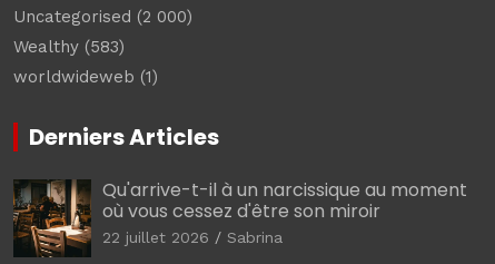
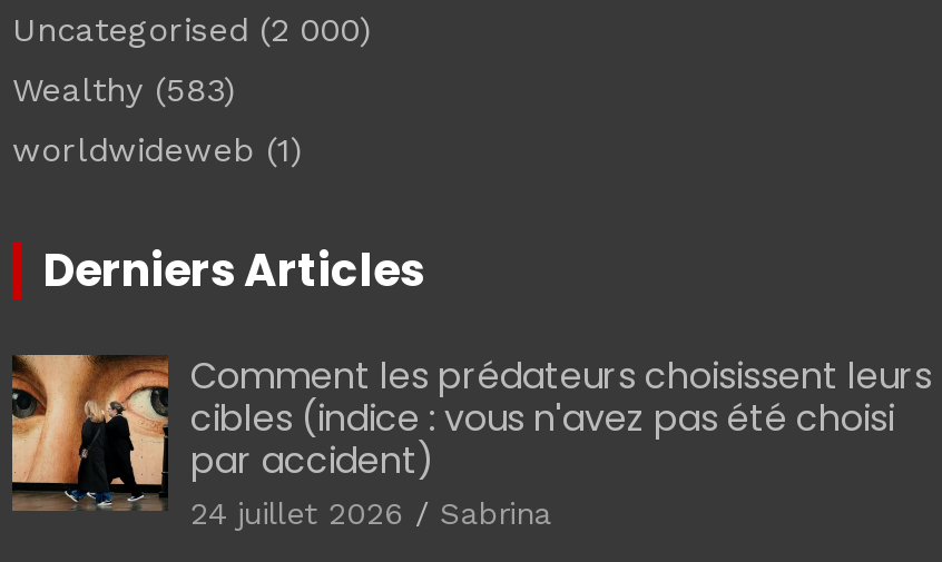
[13,177,467,257] [image] | Qu'arrive-t-il à un narcissique au moment | où vous cessez d'être son miroir | 22 juillet 2026 -> [10,351,932,552] [image] | Comment les prédateurs choisissent leurs | cibles (indice : vous n'avez pas été choisi | par accident) | 24 juillet 2026

